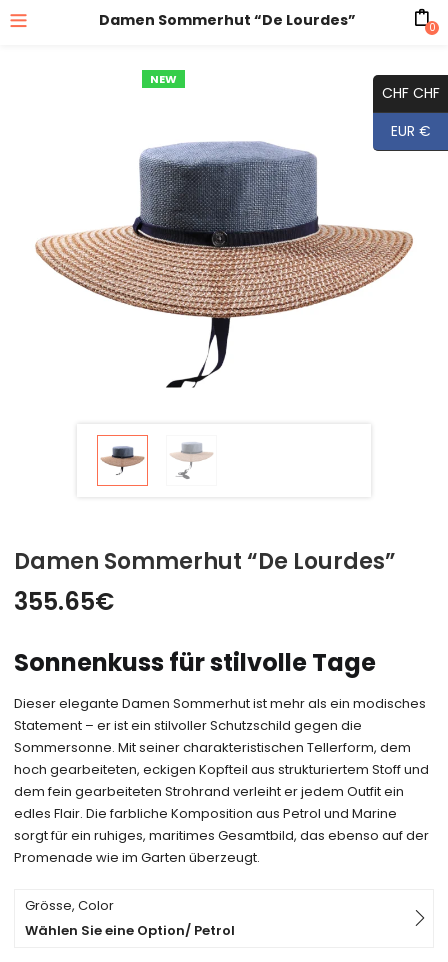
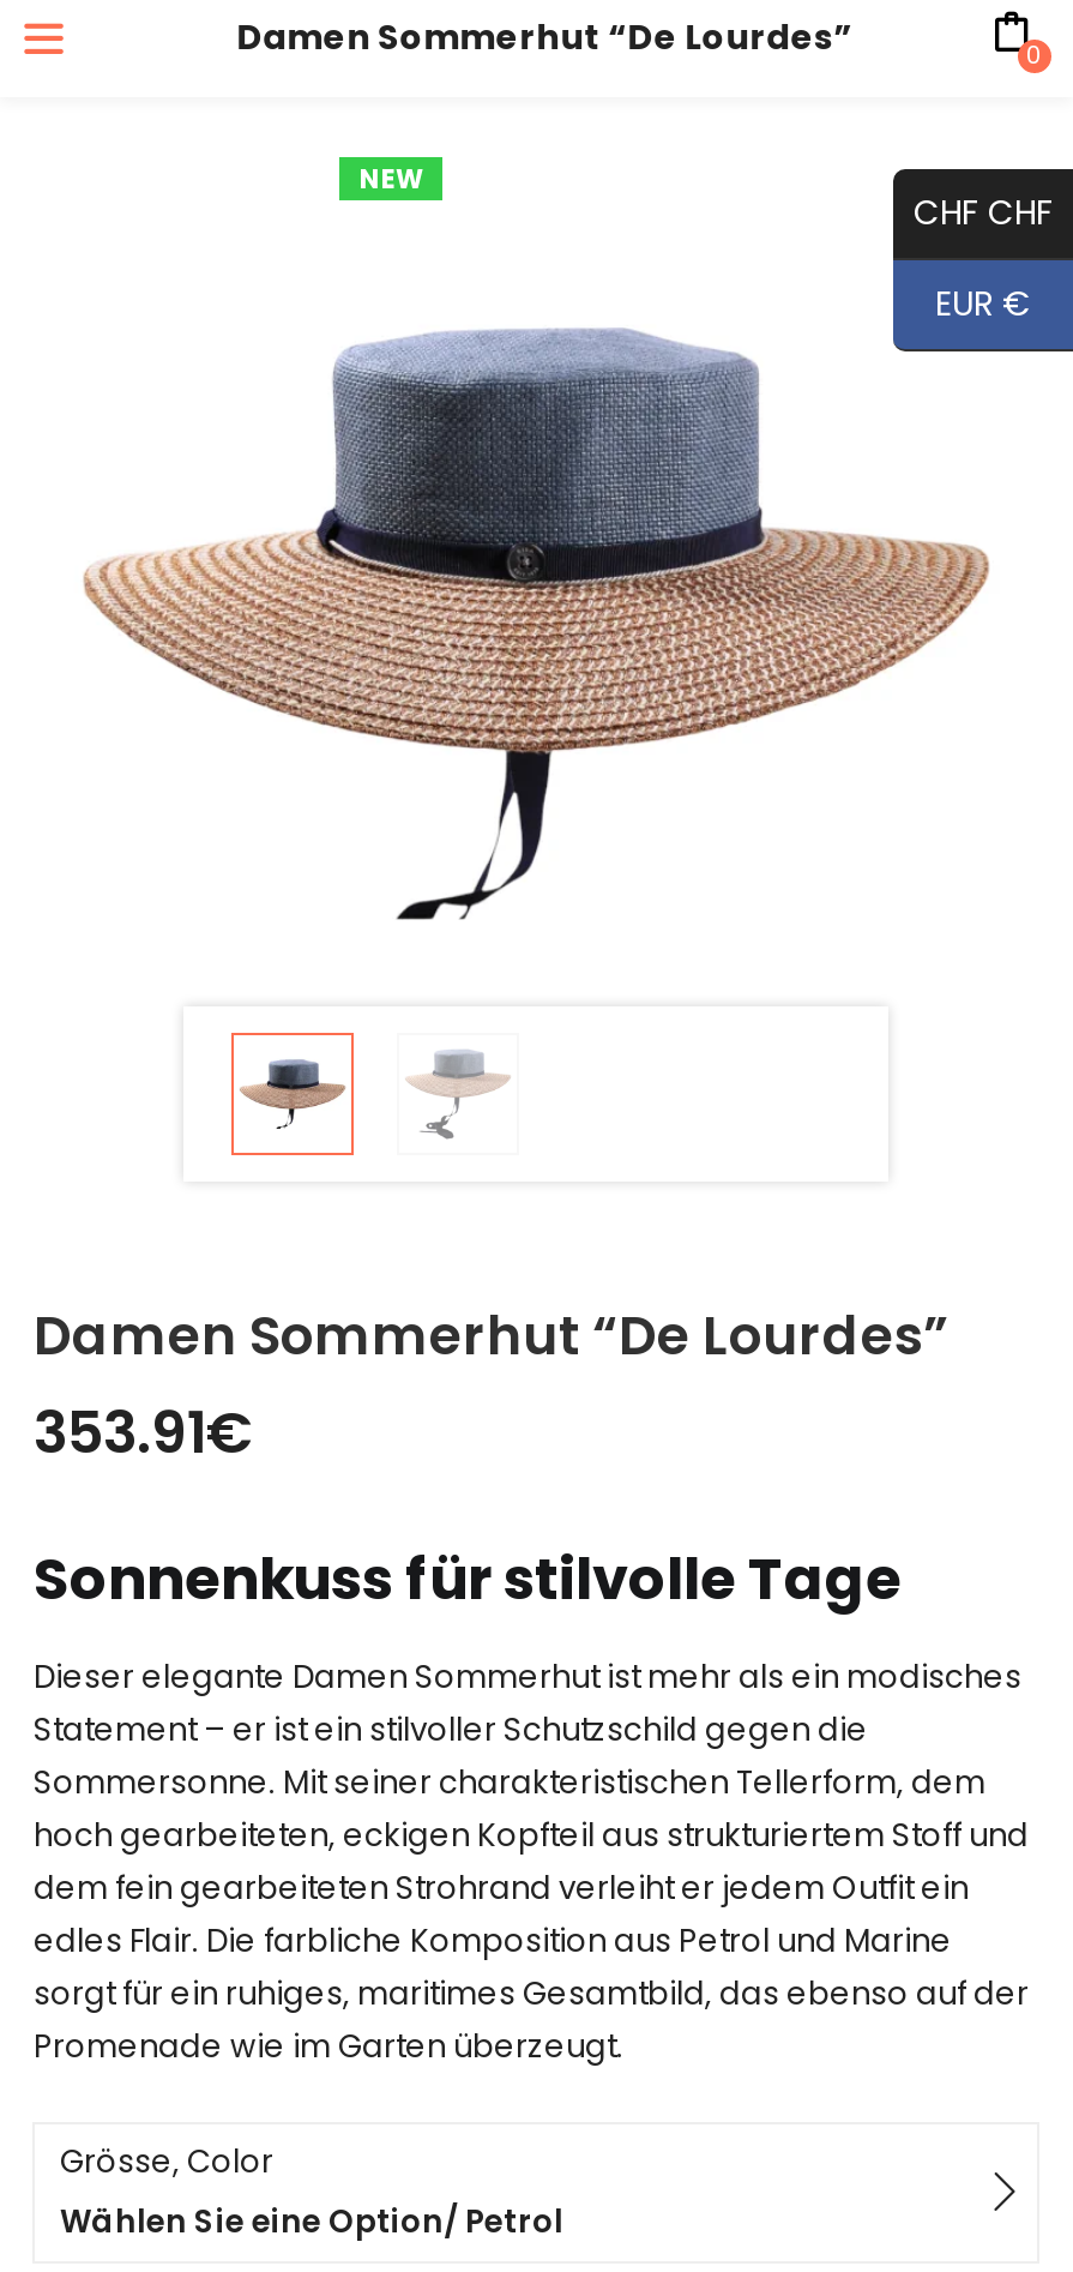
[14,585,114,618] 355.65€ -> [34,1393,252,1472] 353.91€

